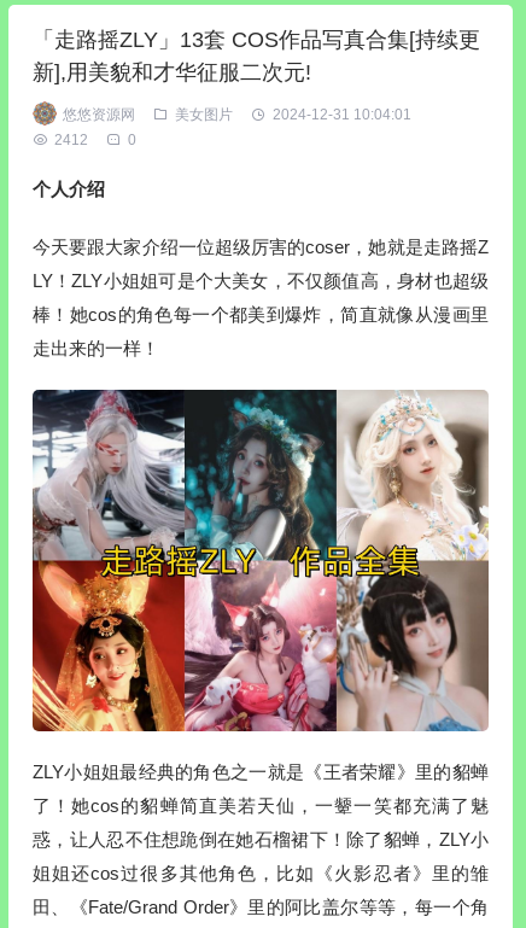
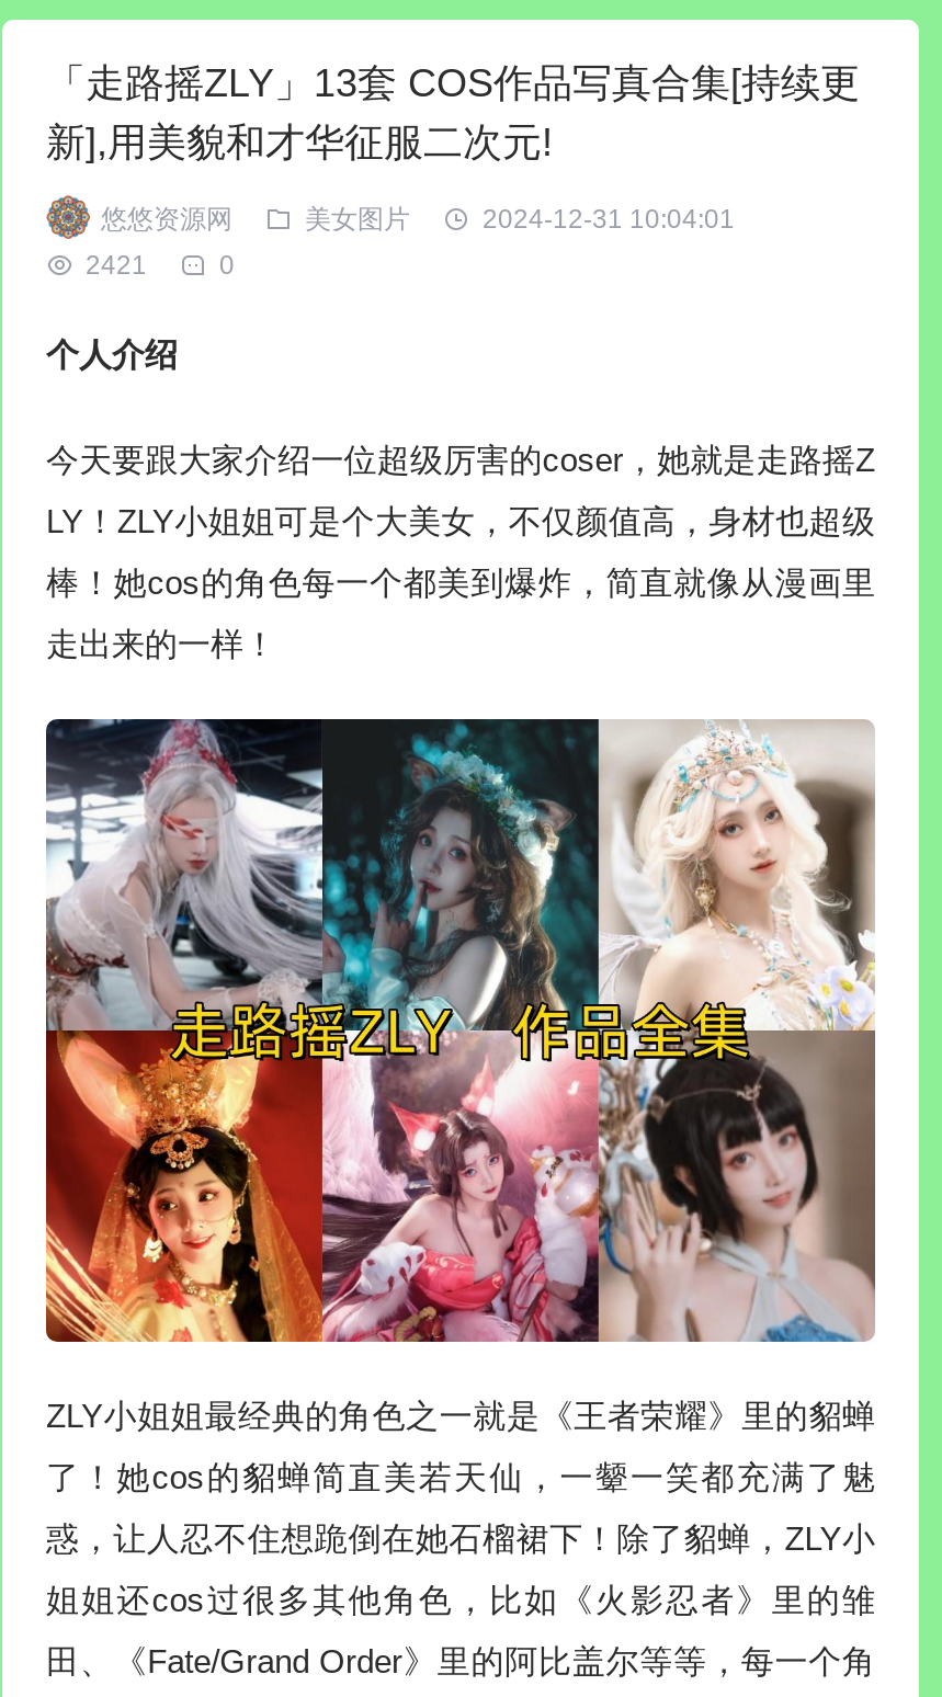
[54,131,88,148] 2412 -> [86,251,147,282] 2421

